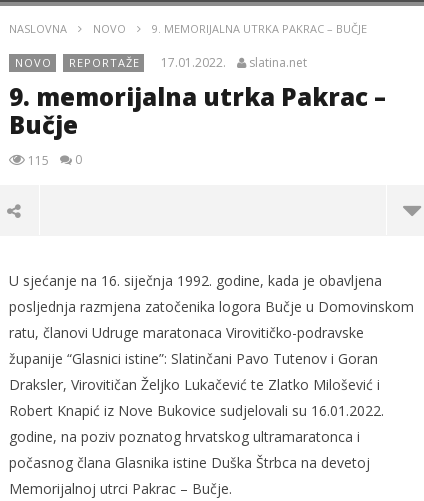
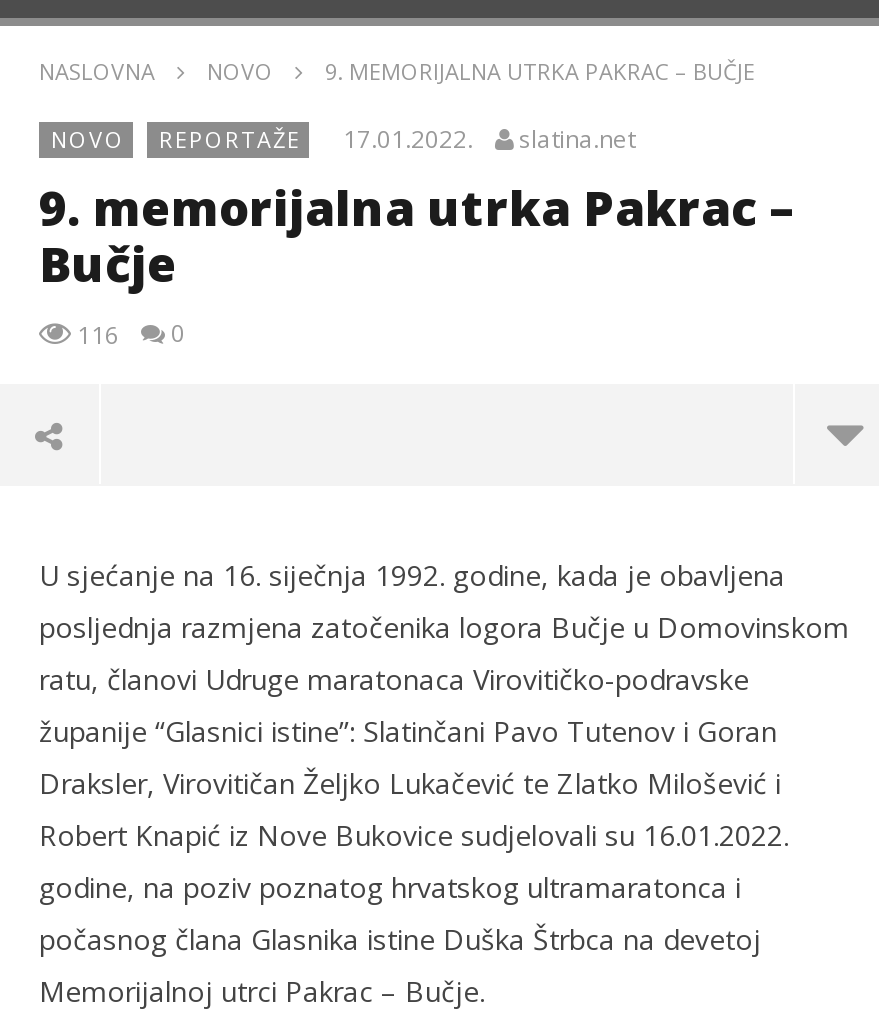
[28,151,82,169] 115 0 -> [77,316,185,352] 116 0

